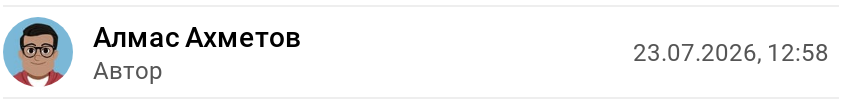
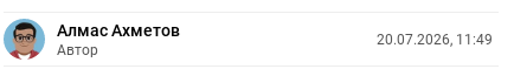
[633,39,829,67] 23.07.2026, 12:58 -> [377,32,493,48] 20.07.2026, 11:49

